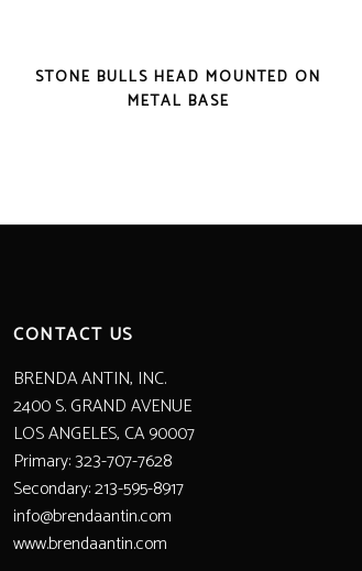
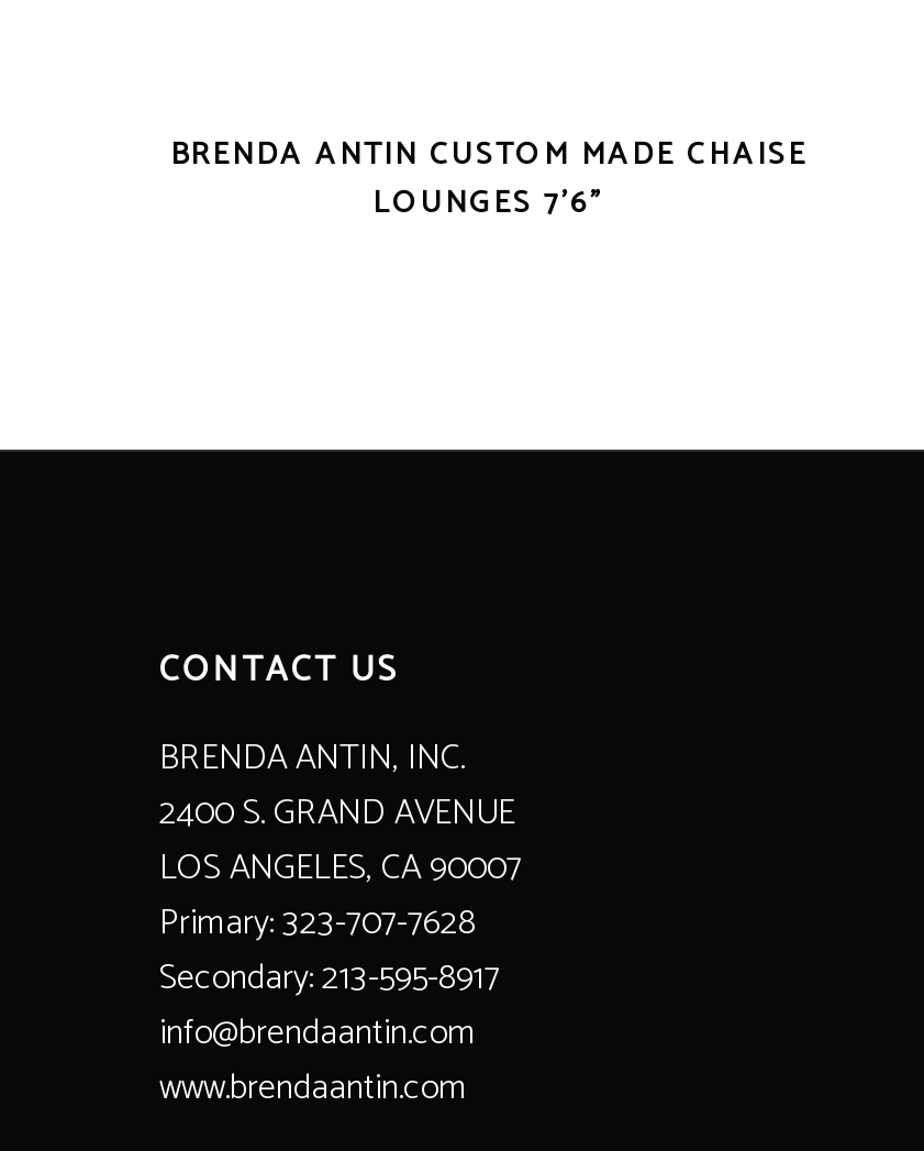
[35,65,321,115] STONE BULLS HEAD MOUNTED ON | METAL BASE -> [170,131,808,230] BRENDA ANTIN CUSTOM MADE CHAISE | LOUNGES 7’6”

